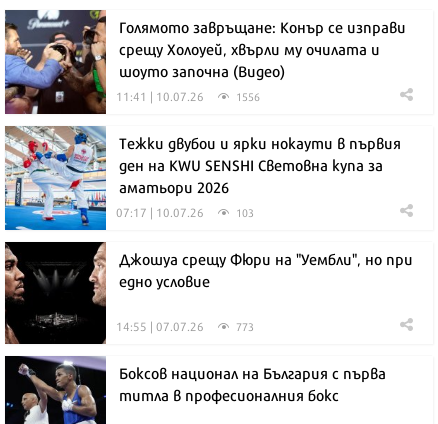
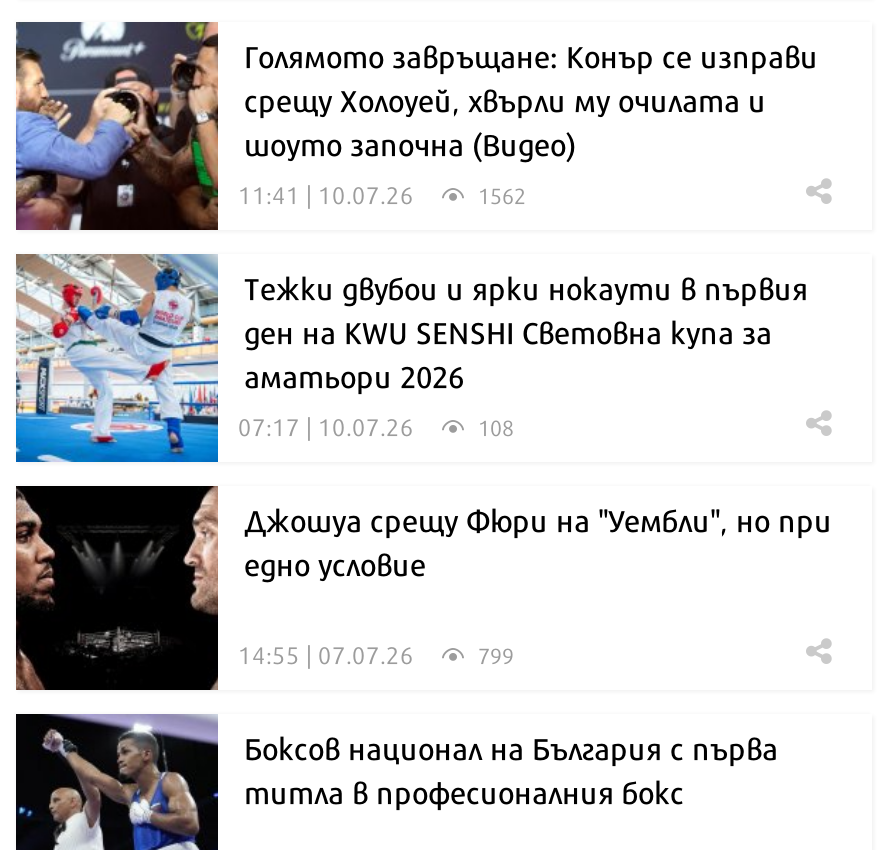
[236,88,260,104] 1556 -> [478,178,526,210] 1562
[236,204,254,220] 103 -> [478,410,514,442] 108
[236,318,254,334] 773 -> [478,638,514,670] 799

